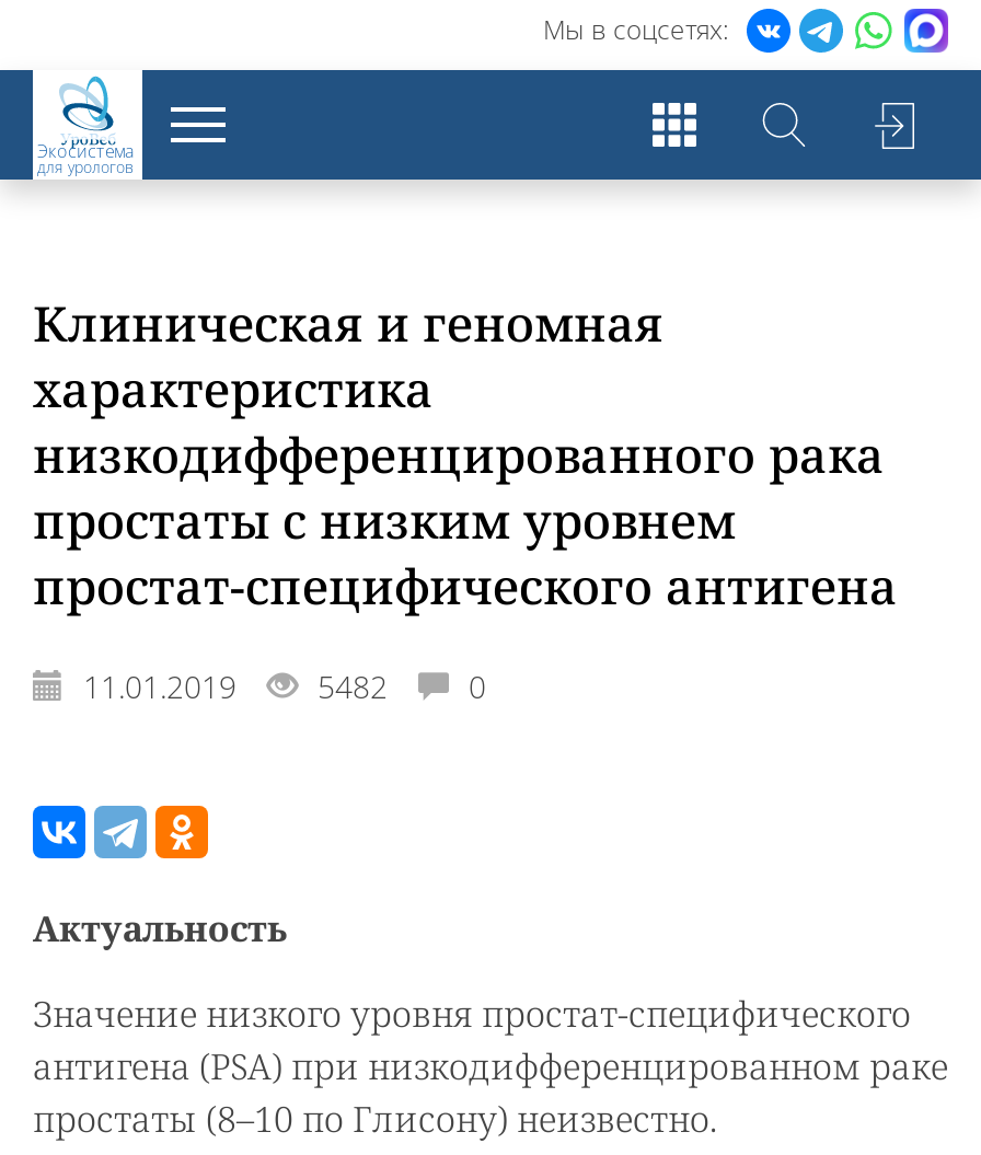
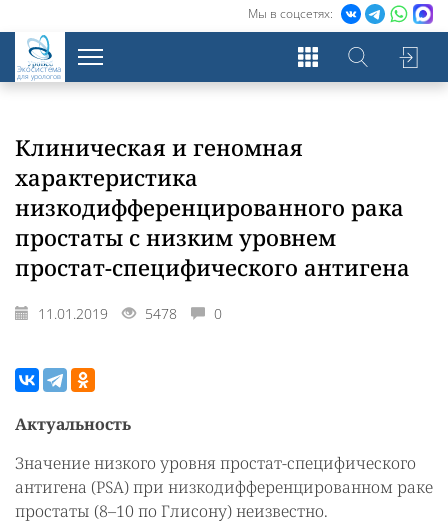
[74,666,486,707] 11.01.2019 5482 0 -> [34,304,222,323] 11.01.2019 5478 0

